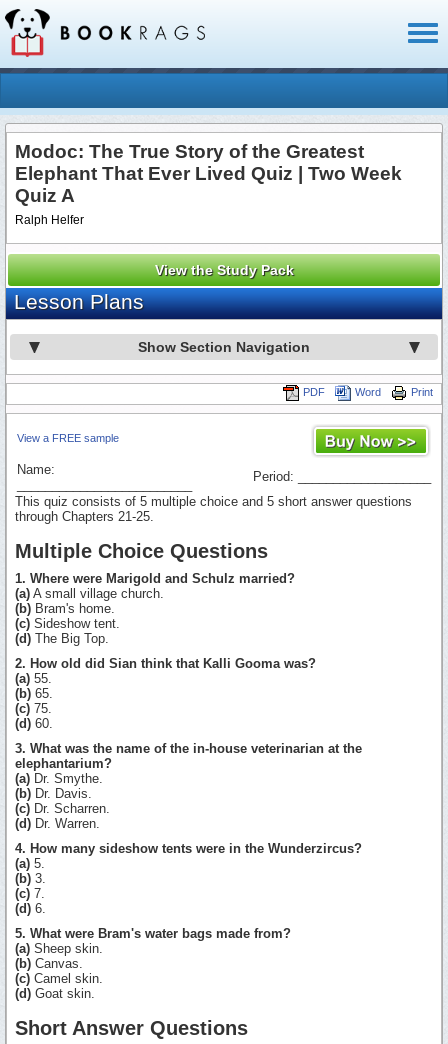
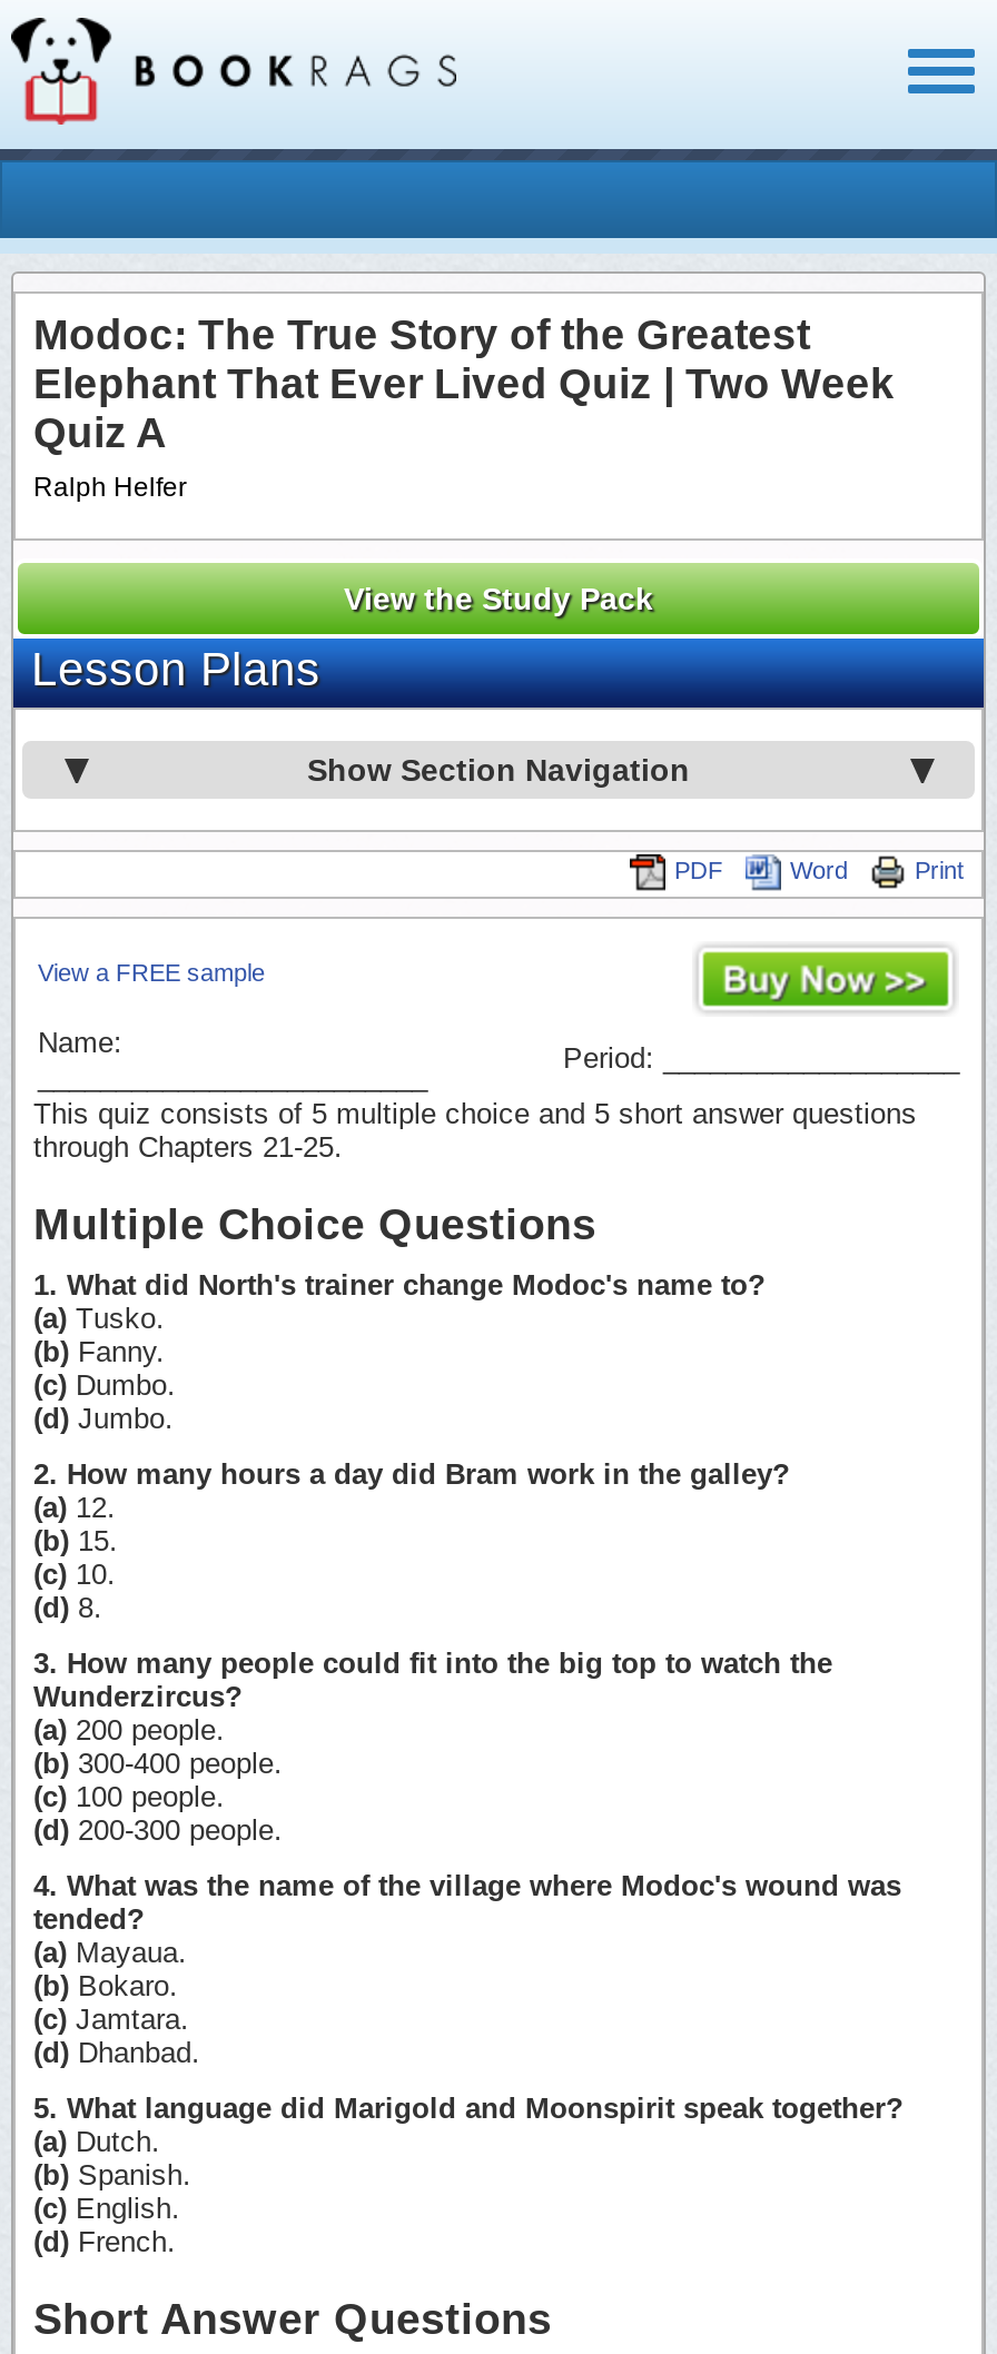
[15,571,295,646] 1. Where were Marigold and Schulz married? | (a) A small village church. | (b) Bram's home. | (c) Sideshow tent. | (d) The Big Top. -> [33,1268,766,1435] 1. What did North's trainer change Modoc's name to? | (a) Tusko. | (b) Fanny. | (c) Dumbo. | (d) Jumbo.
[15,656,316,731] 2. How old did Sian think that Kalli Gooma was? | (a) 55. | (b) 65. | (c) 75. | (d) 60. -> [33,1458,790,1624] 2. How many hours a day did Bram work in the galley? | (a) 12. | (b) 15. | (c) 10. | (d) 8.
[15,741,362,831] 3. What was the name of the in-house veterinarian at the | elephantarium? | (a) Dr. Smythe. | (b) Dr. Davis. | (c) Dr. Scharren. | (d) Dr. Warren. -> [33,1647,832,1847] 3. How many people could fit into the big top to watch the | Wunderzircus? | (a) 200 people. | (b) 300-400 people. | (c) 100 people. | (d) 200-300 people.
[15,841,362,916] 4. How many sideshow tents were in the Wunderzircus? | (a) 5. | (b) 3. | (c) 7. | (d) 6. -> [33,1869,901,2069] 4. What was the name of the village where Modoc's wound was | tended? | (a) Mayaua. | (b) Bokaro. | (c) Jamtara. | (d) Dhanbad.
[15,926,291,1001] 5. What were Bram's water bags made from? | (a) Sheep skin. | (b) Canvas. | (c) Camel skin. | (d) Goat skin. -> [33,2092,904,2259] 5. What language did Marigold and Moonspirit speak together? | (a) Dutch. | (b) Spanish. | (c) English. | (d) French.

